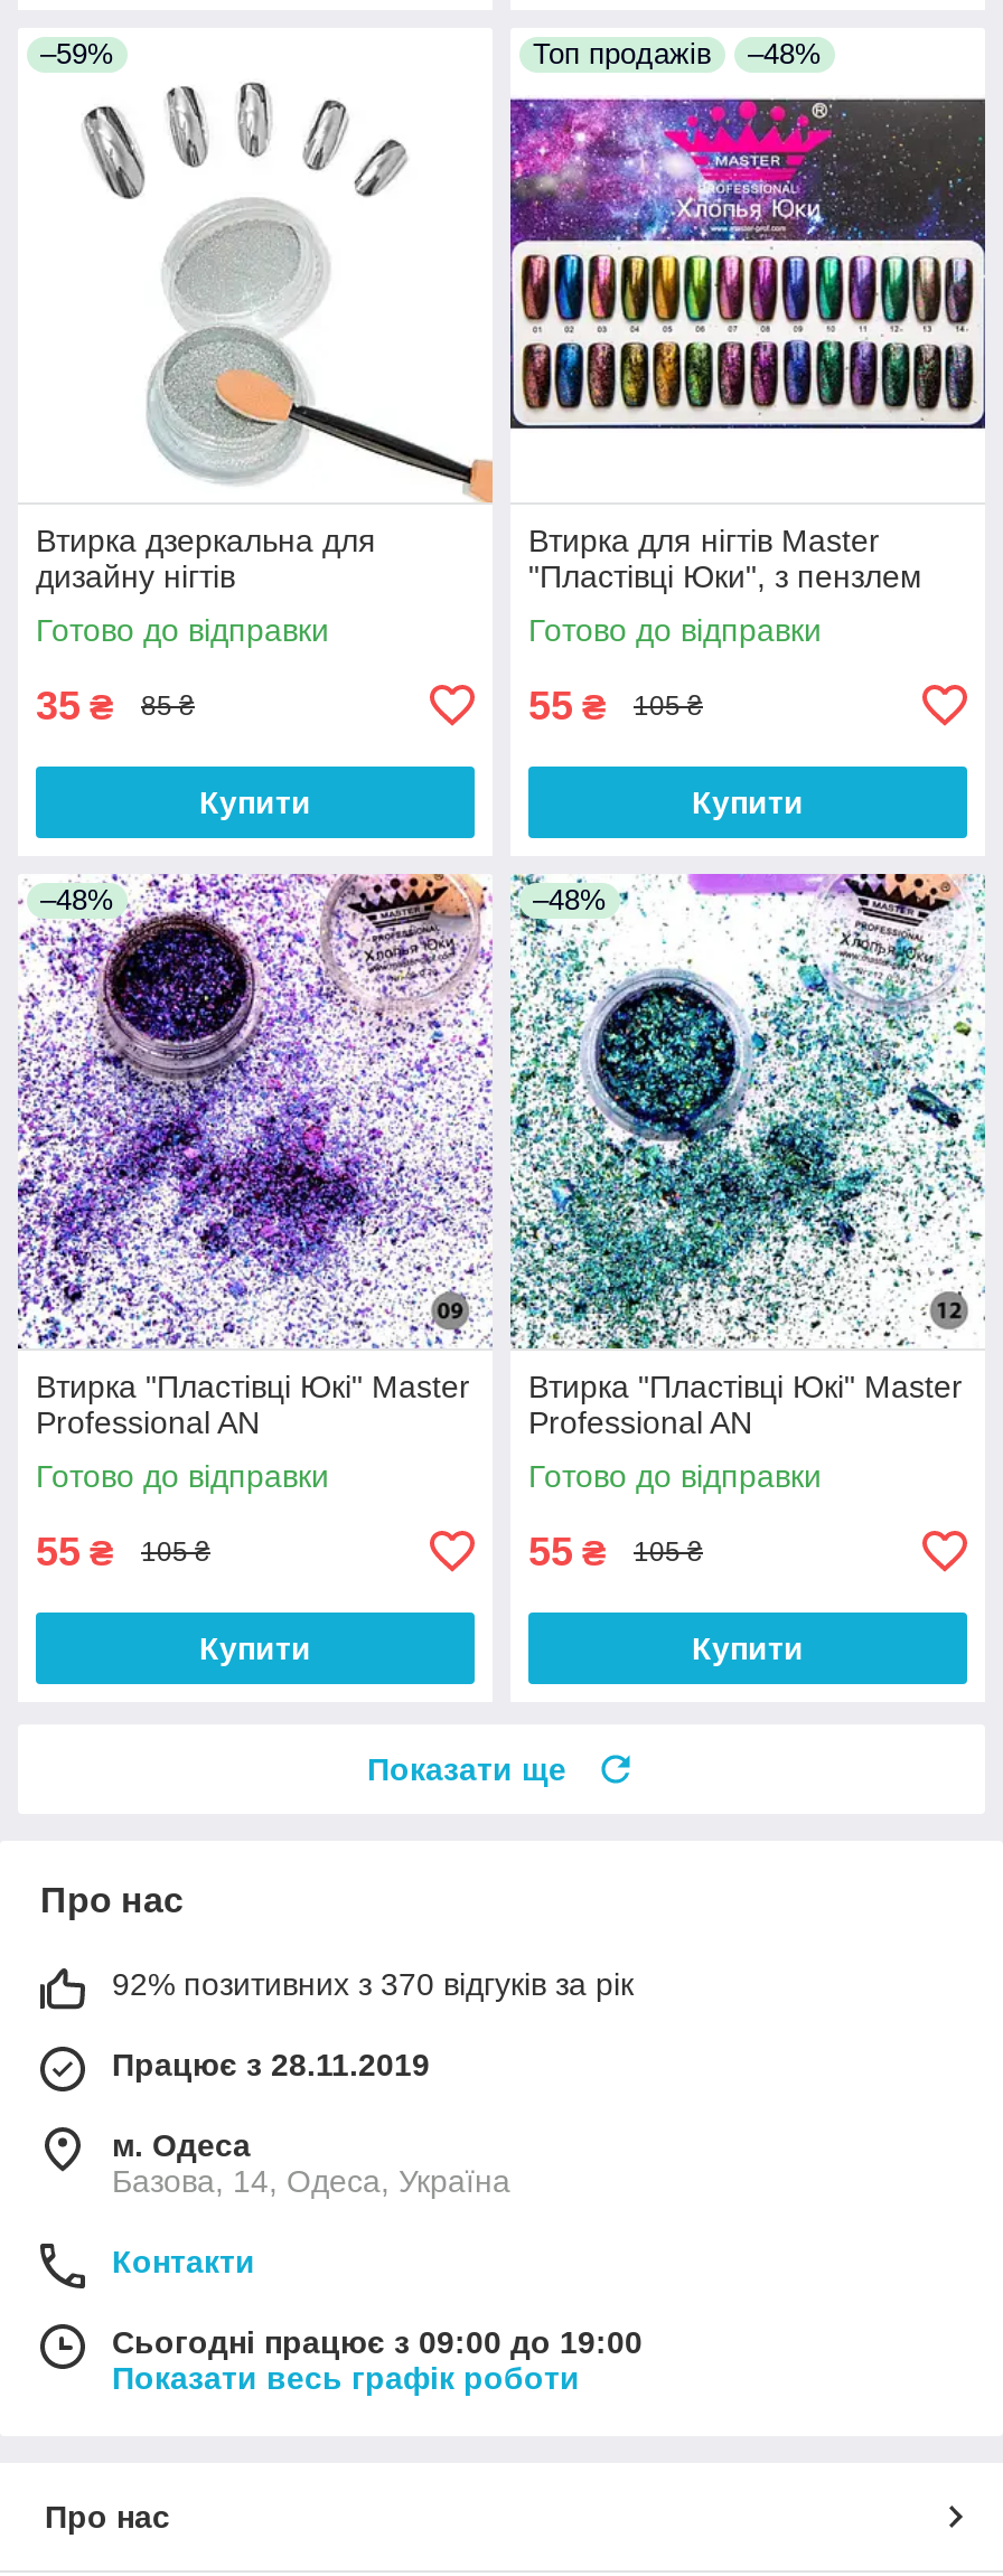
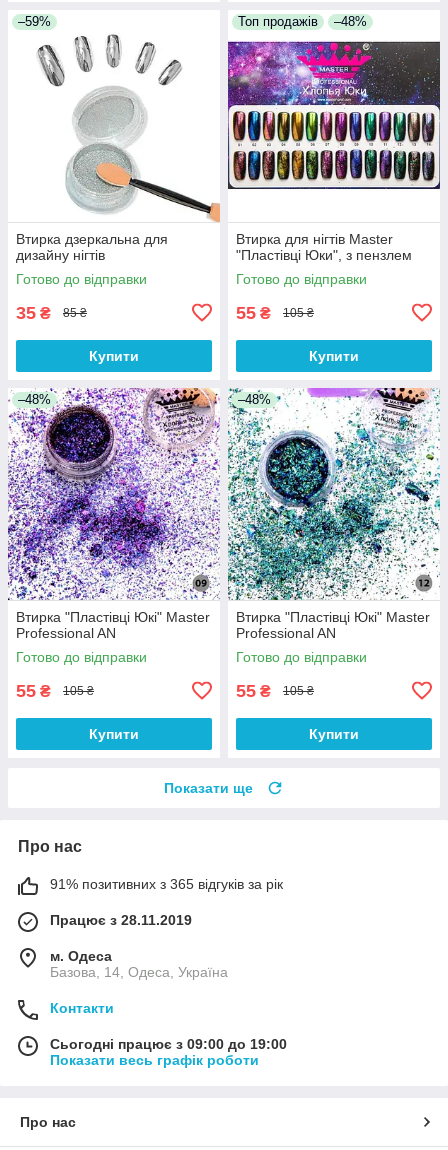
[112,1966,634,2001] 92% позитивних з 370 відгуків за рік -> [50,876,283,892] 91% позитивних з 365 відгуків за рік

